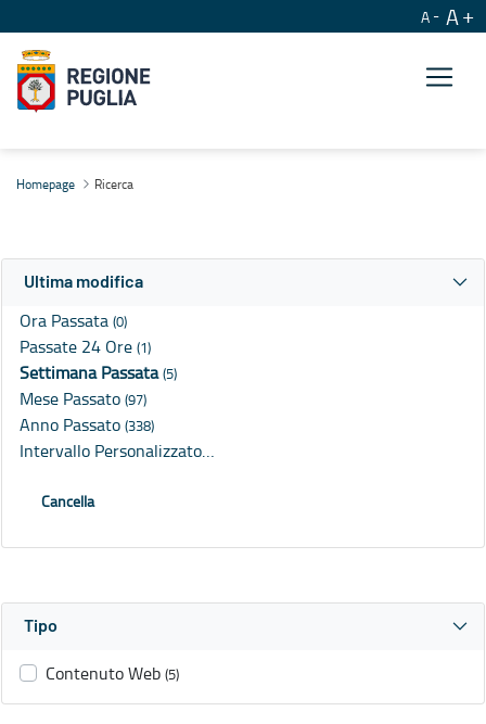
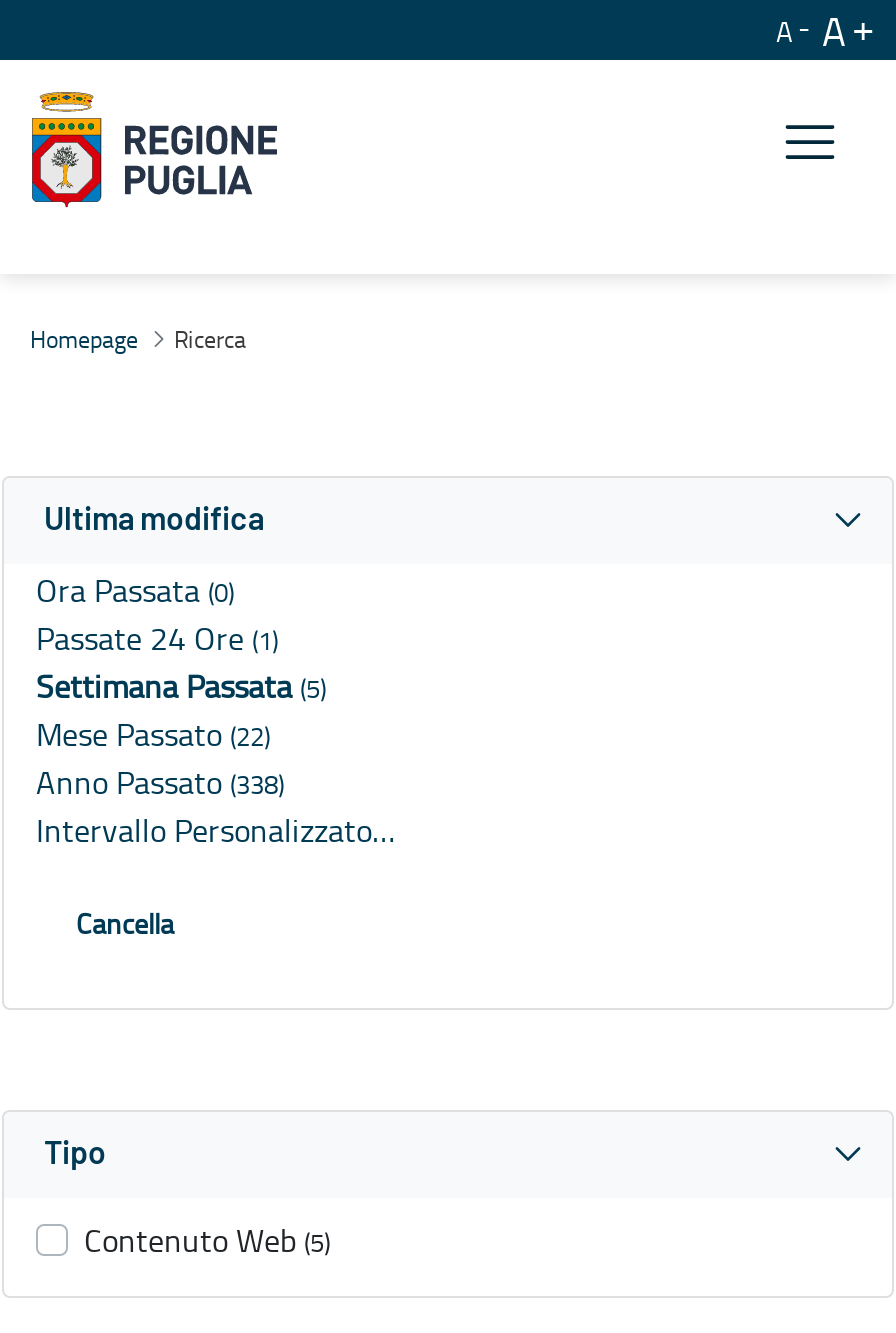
[20,387,146,411] Mese Passato (97) -> [36,713,270,757] Mese Passato (22)

